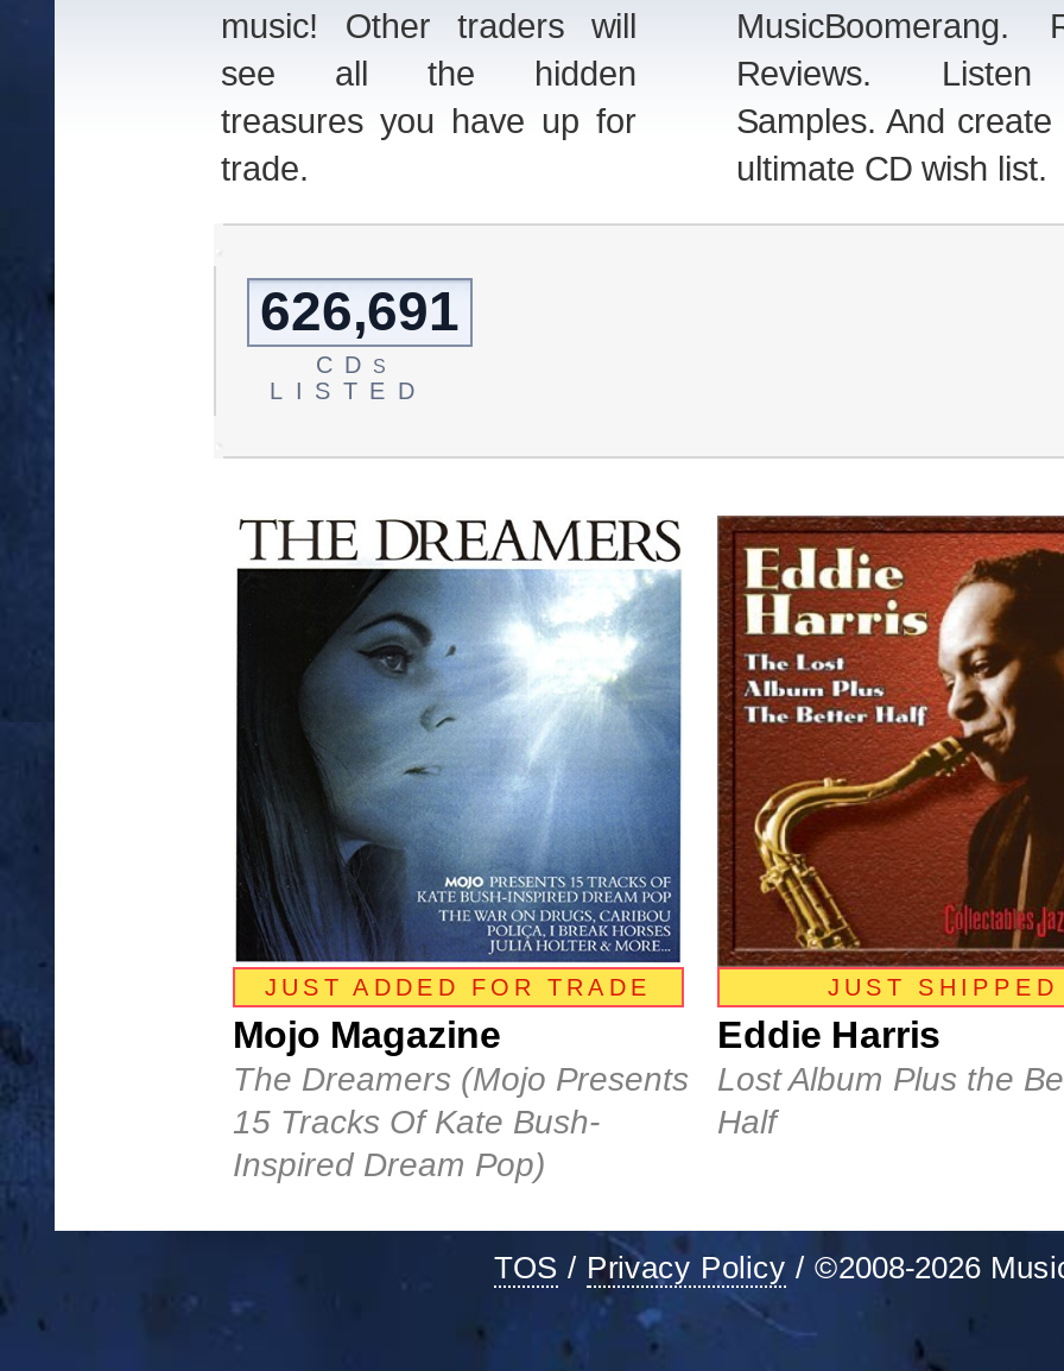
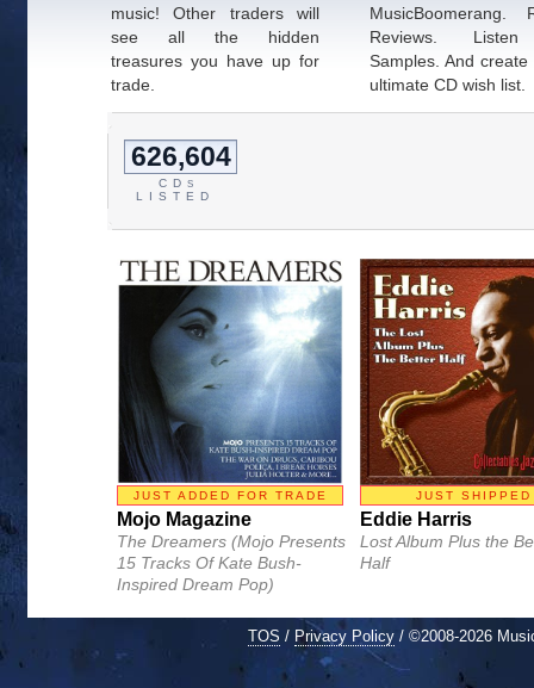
[260,280,460,342] 626,691 -> [131,141,231,172] 626,604

